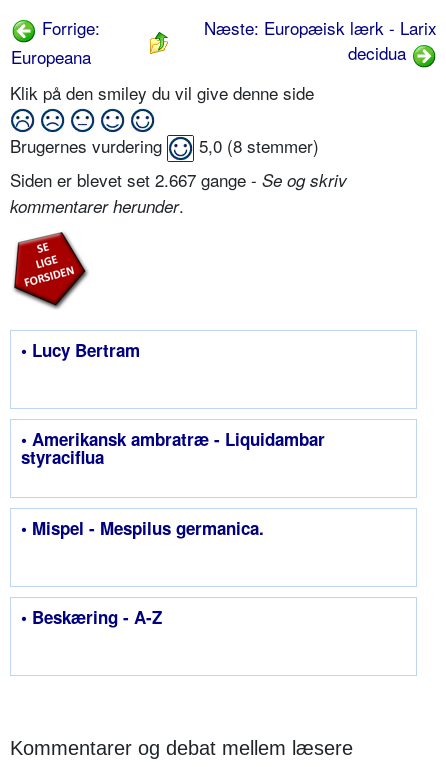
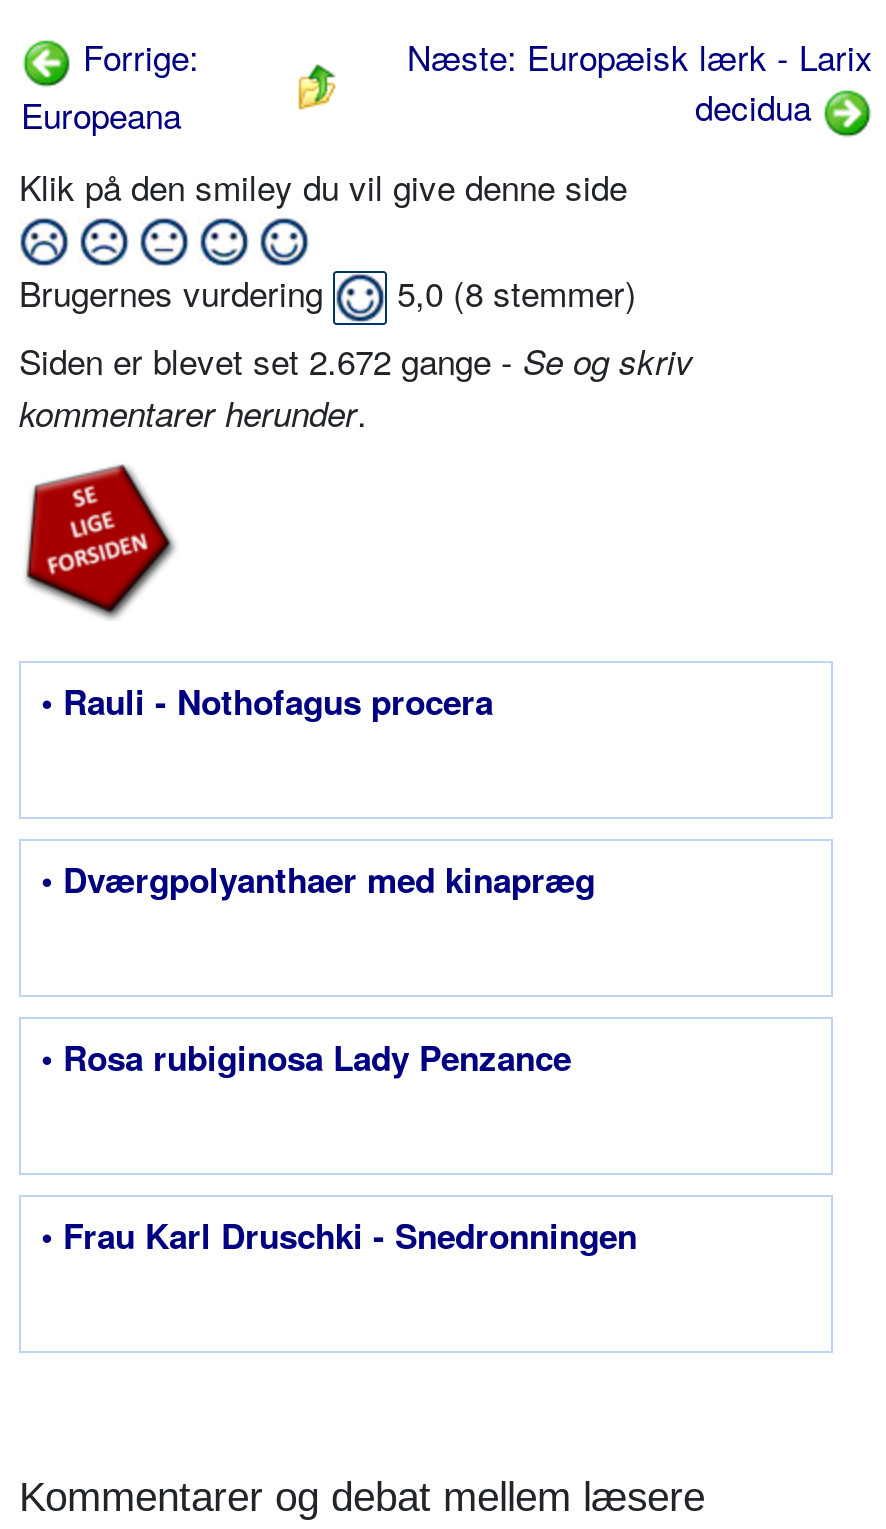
[10,167,347,192] Siden er blevet set 2.667 gange - Se og skriv -> [19,335,693,385] Siden er blevet set 2.672 gange - Se og skriv
[21,338,140,362] • Lucy Bertram -> [41,677,493,725] • Rauli - Nothofagus procera
[21,427,325,469] • Amerikansk ambratræ - Liquidambar | styraciflua -> [41,855,595,903] • Dværgpolyanthaer med kinapræg
[21,516,264,540] • Mispel - Mespilus germanica. -> [41,1033,571,1081] • Rosa rubiginosa Lady Penzance
[21,605,162,629] • Beskæring - A-Z -> [41,1211,637,1259] • Frau Karl Druschki - Snedronningen

